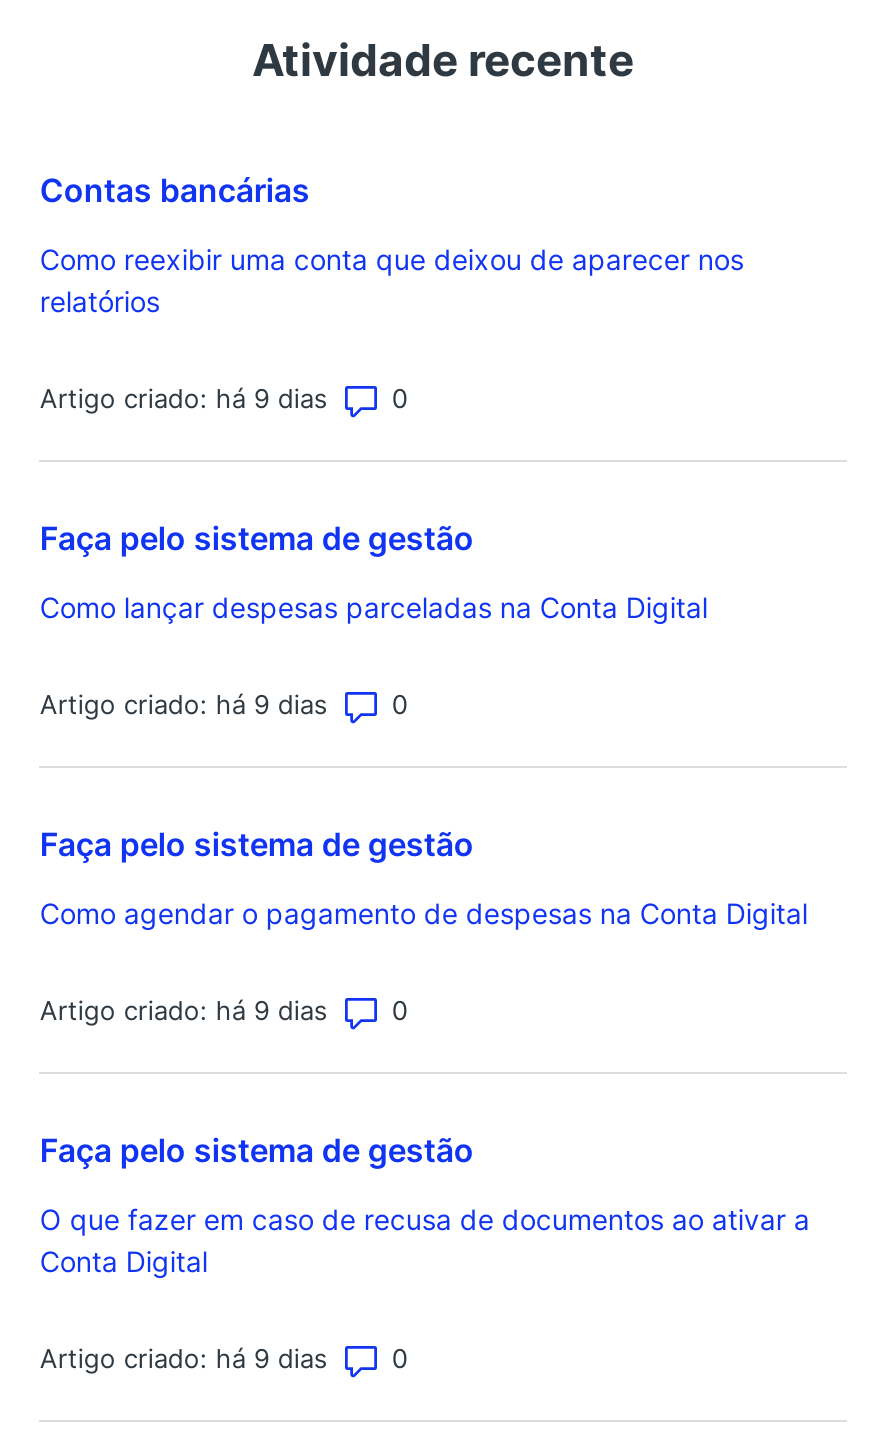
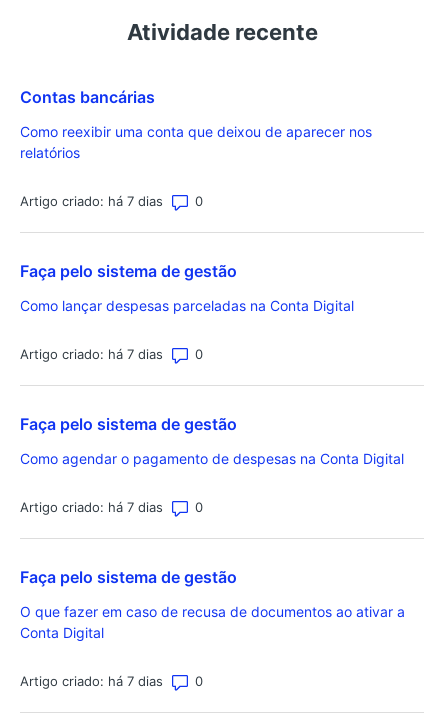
[40,382,328,414] Artigo criado: há 9 dias -> [20,193,163,209] Artigo criado: há 7 dias
[40,688,328,720] Artigo criado: há 9 dias -> [20,346,163,362] Artigo criado: há 7 dias
[40,994,328,1026] Artigo criado: há 9 dias -> [20,499,163,515] Artigo criado: há 7 dias
[40,1342,328,1374] Artigo criado: há 9 dias -> [20,673,163,689] Artigo criado: há 7 dias

